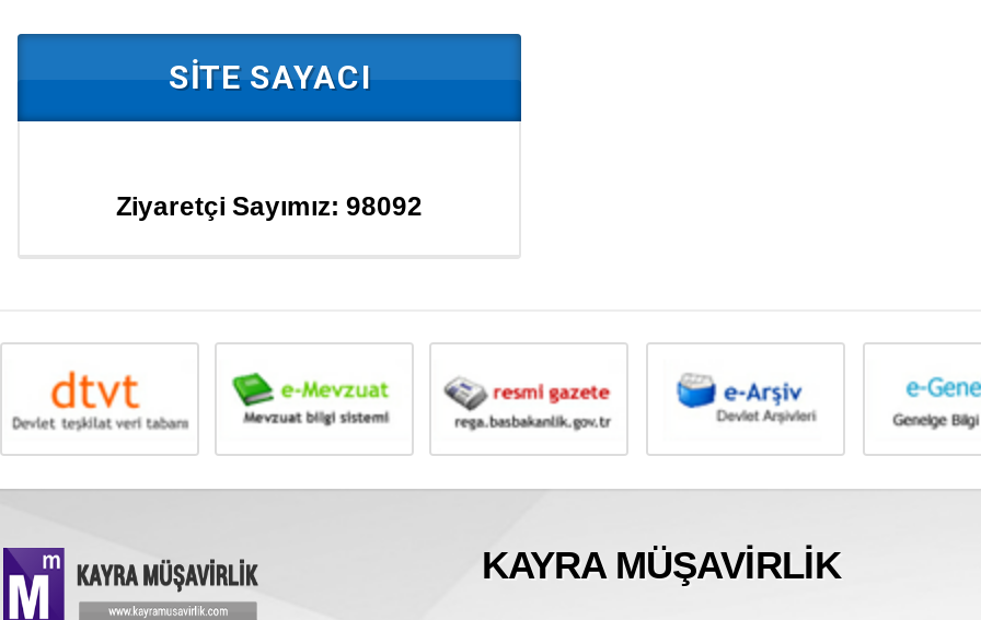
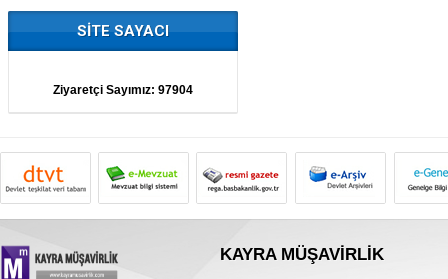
[116,191,423,222] Ziyaretçi Sayımız: 98092 -> [53,83,193,97] Ziyaretçi Sayımız: 97904

